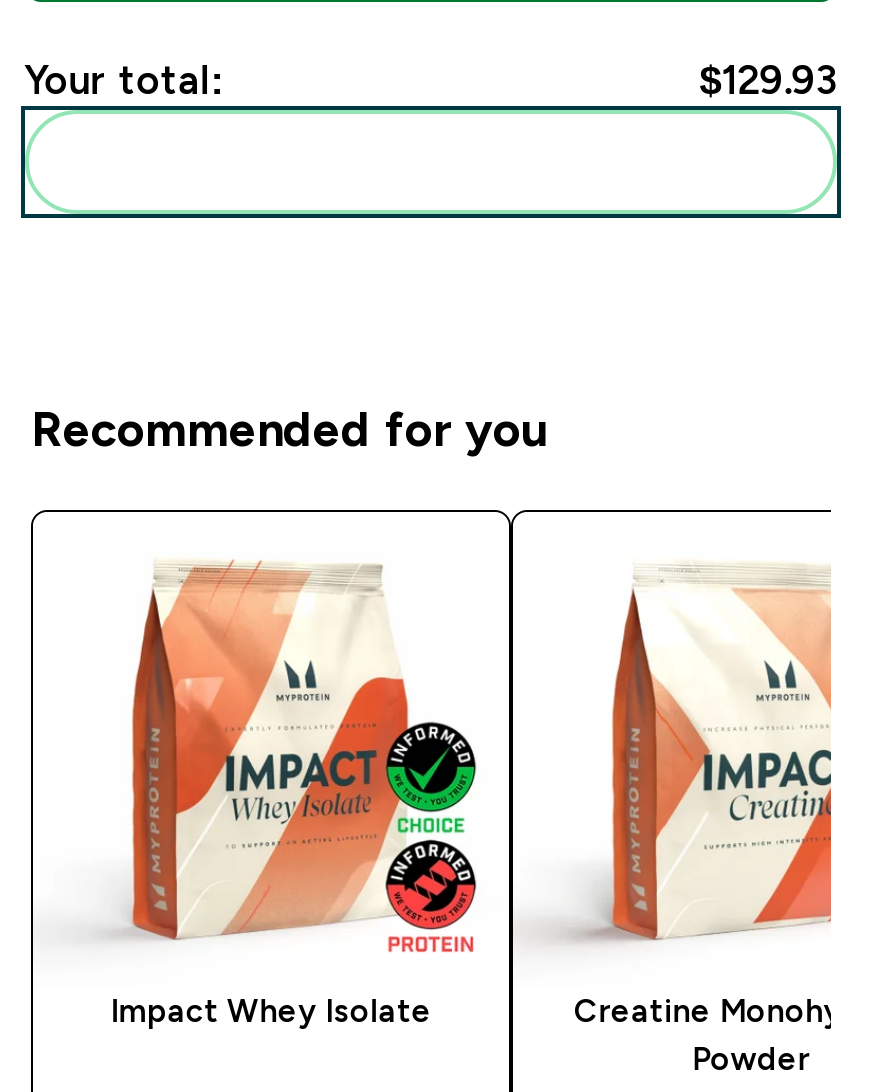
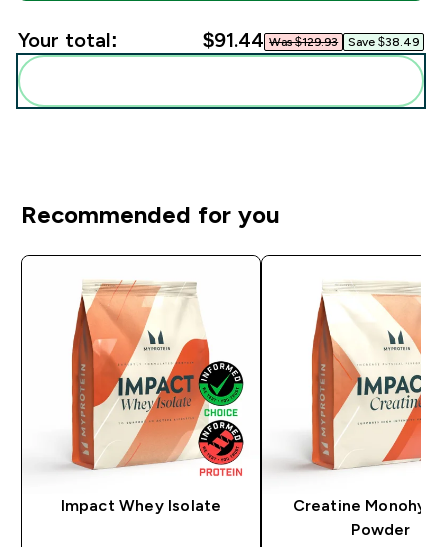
[699,57,837,101] $129.93 -> [203,29,419,51] $91.44 Was $129.93 | Save $38.49

